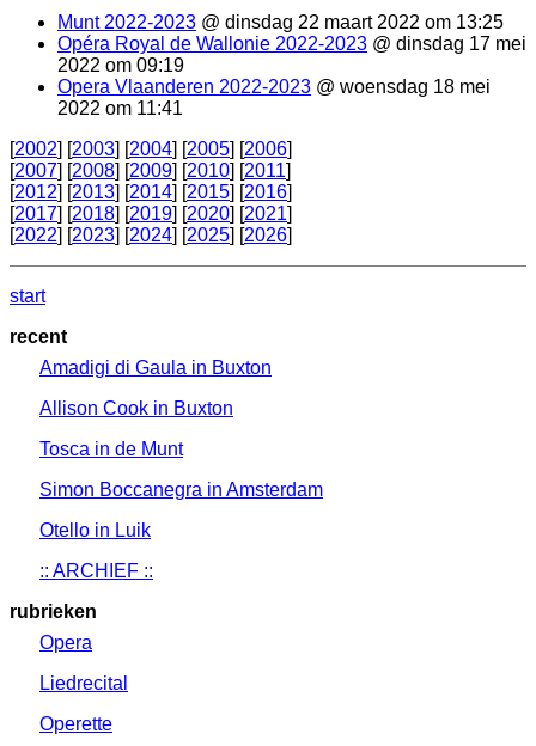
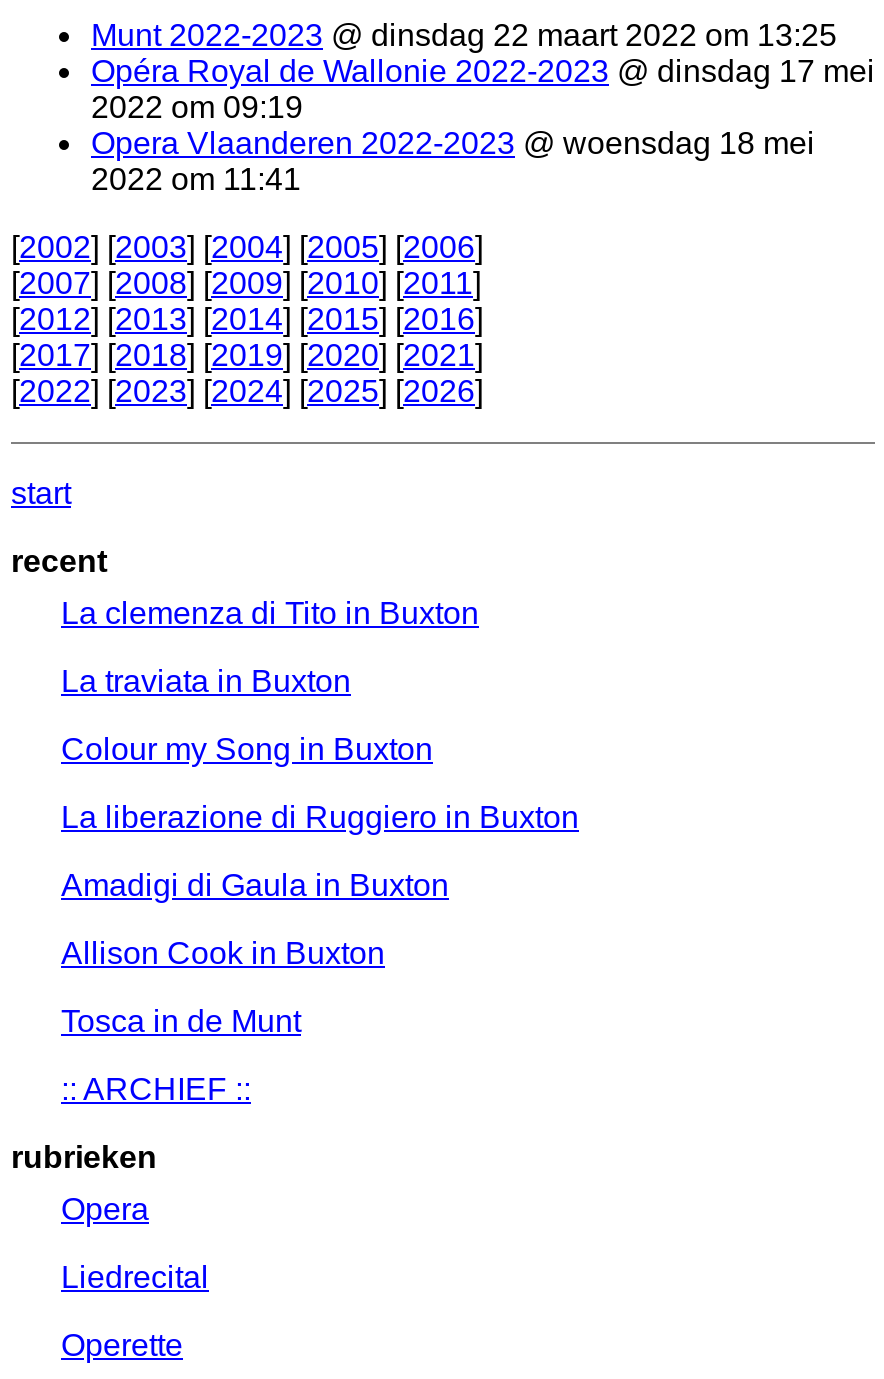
none -> [61,596,579,834] La clemenza di Tito in Buxton | La traviata in Buxton | Colour my Song in Buxton | La liberazione di Ruggiero in Buxton
moved [39,357,272,459] -> [61,868,449,1038]: Amadigi di Gaula in Buxton | Allison Cook in Buxton | Tosca in de Munt
[39,479,323,540] Simon Boccanegra in Amsterdam | Otello in Luik -> none

